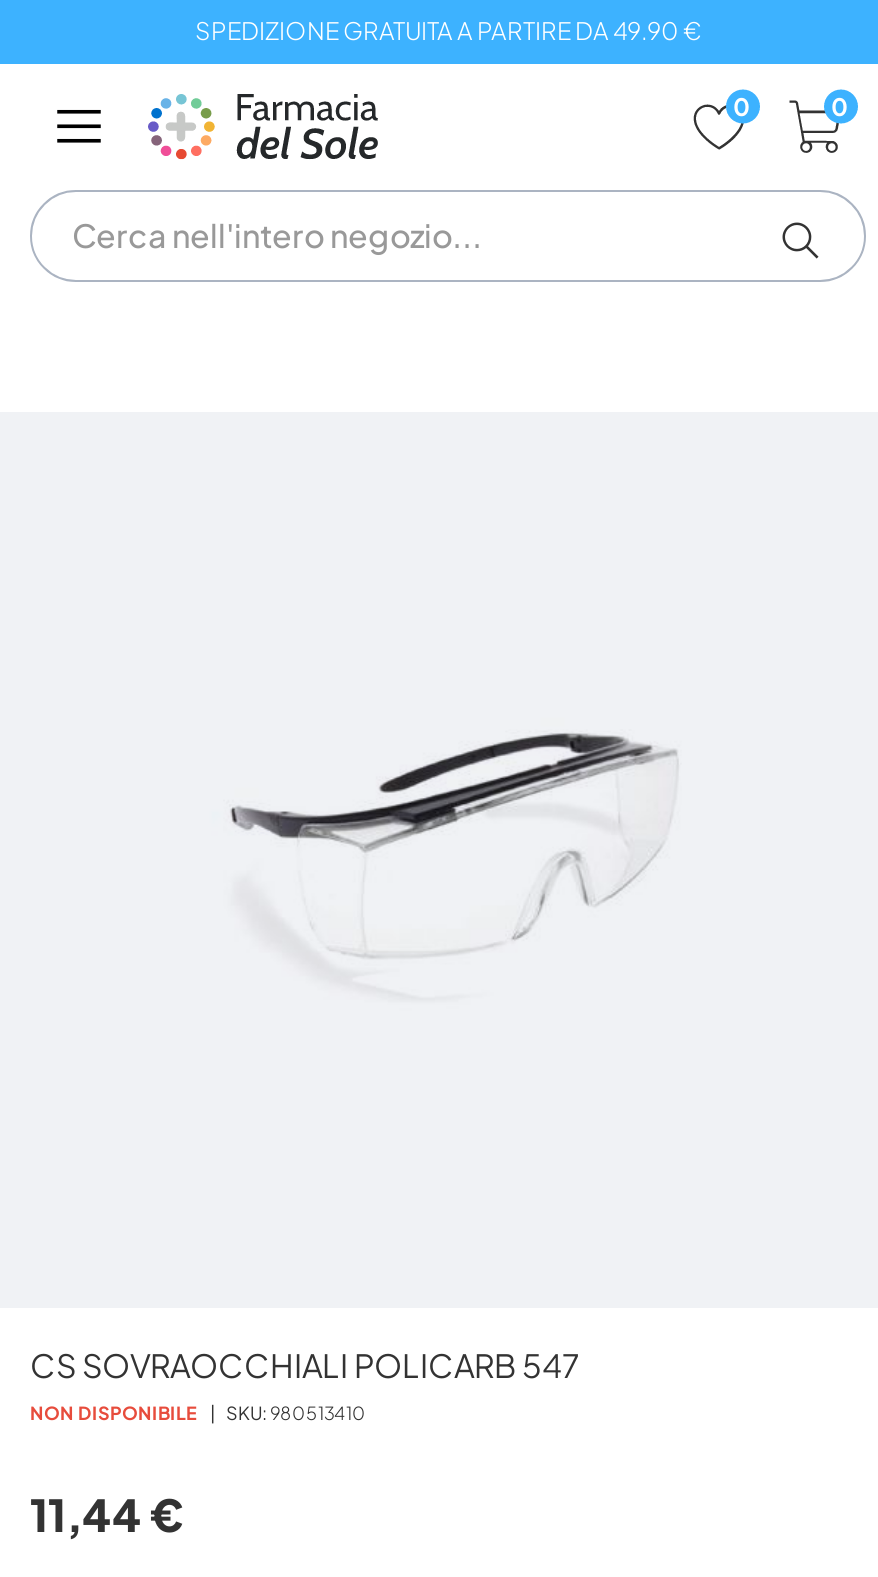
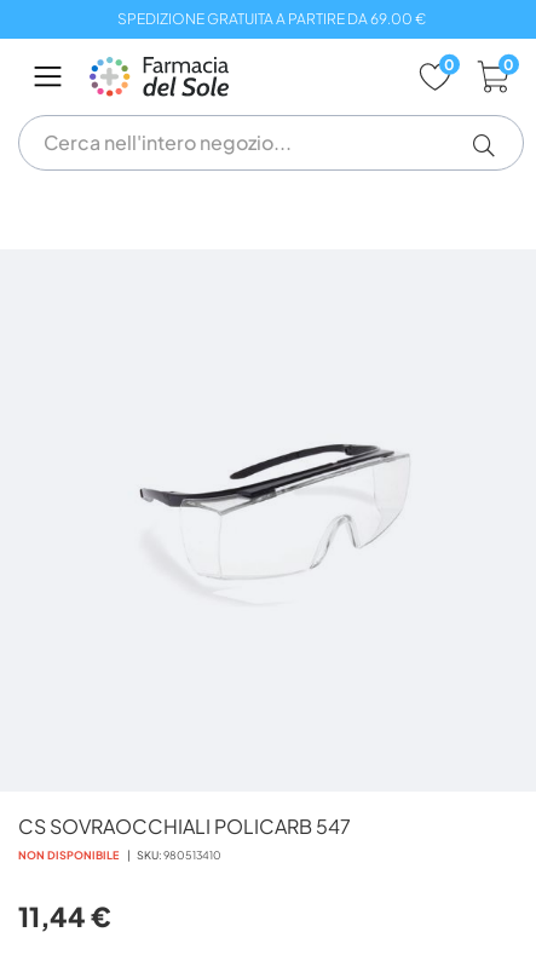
[195,16,701,46] SPEDIZIONE GRATUITA A PARTIRE DA 49.90 € -> [117,10,425,28] SPEDIZIONE GRATUITA A PARTIRE DA 69.00 €

